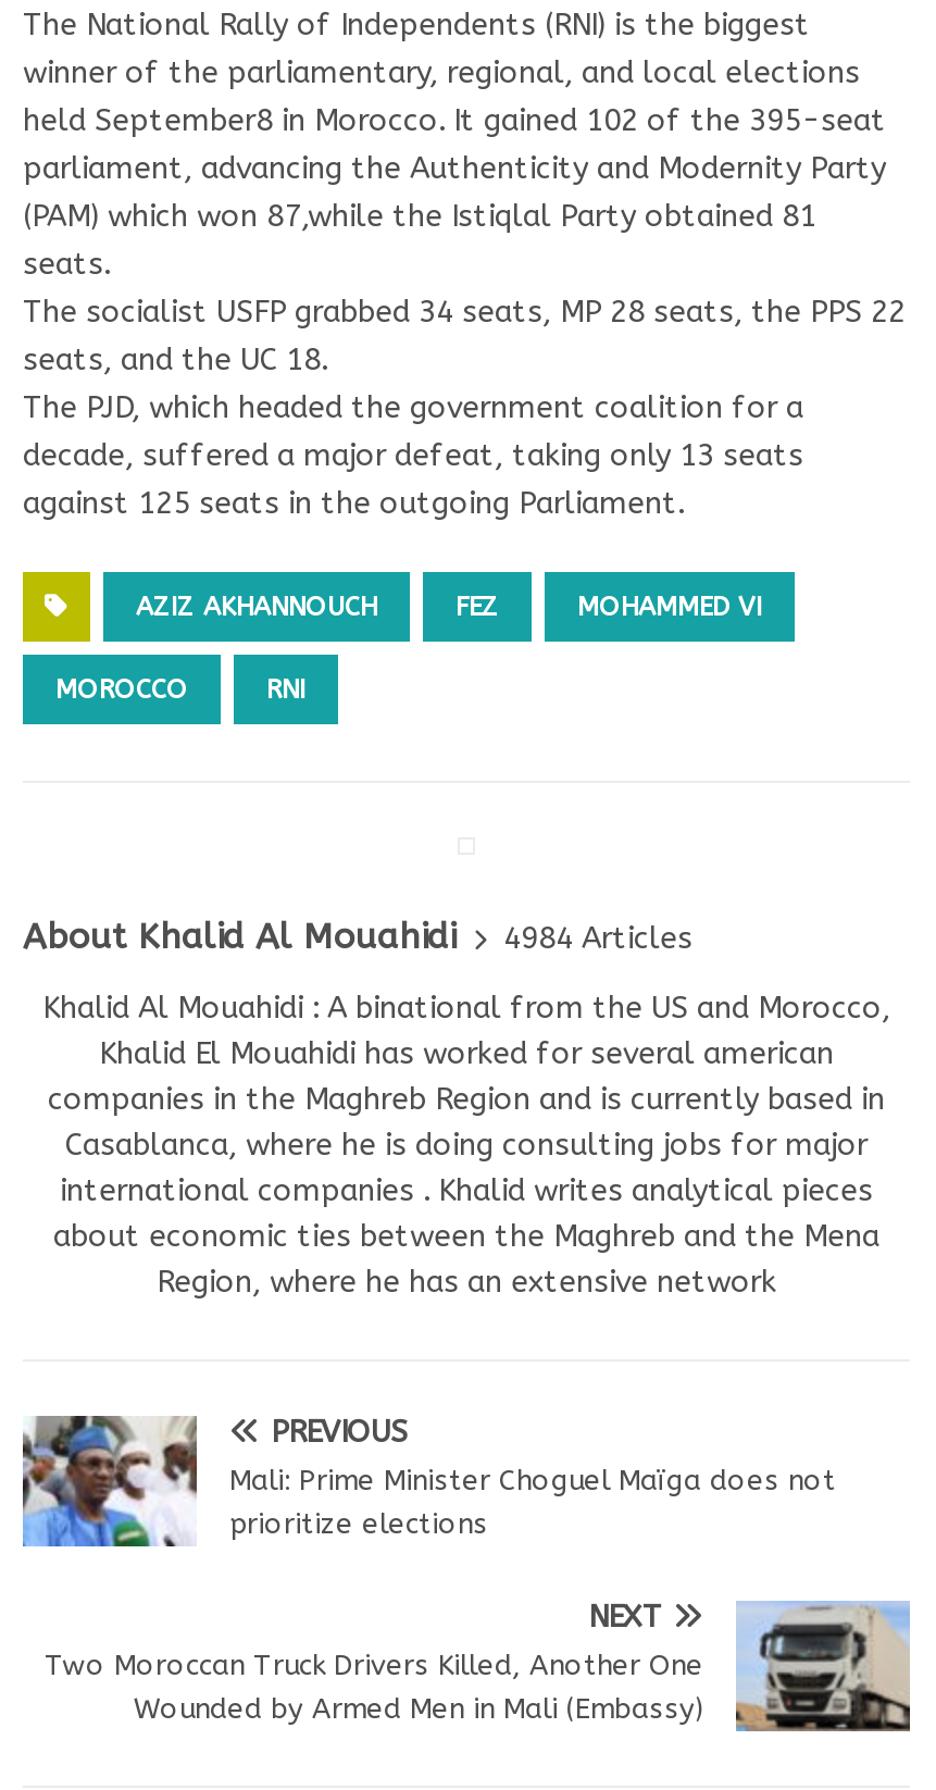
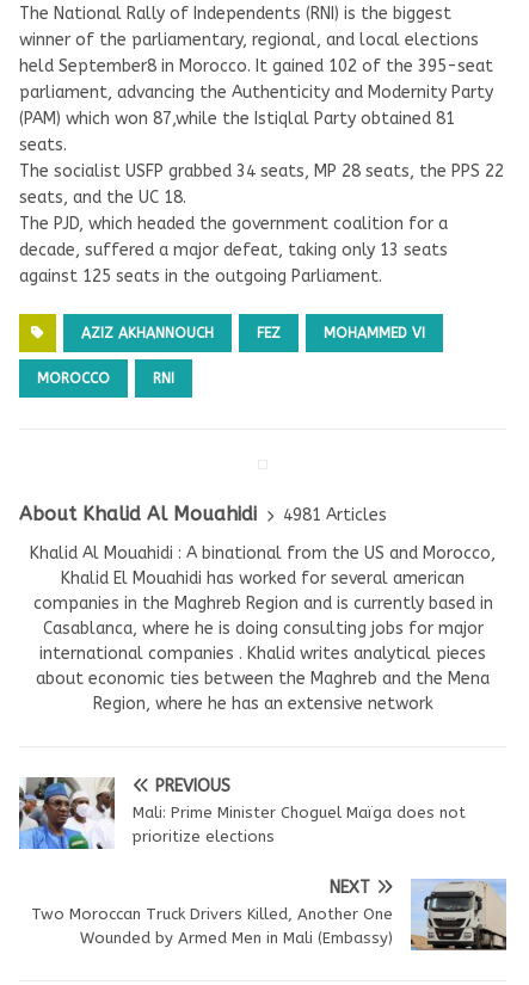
[23,916,692,958] About Khalid Al Mouahidi 4984 Articles -> [19,503,387,526] About Khalid Al Mouahidi 4981 Articles

